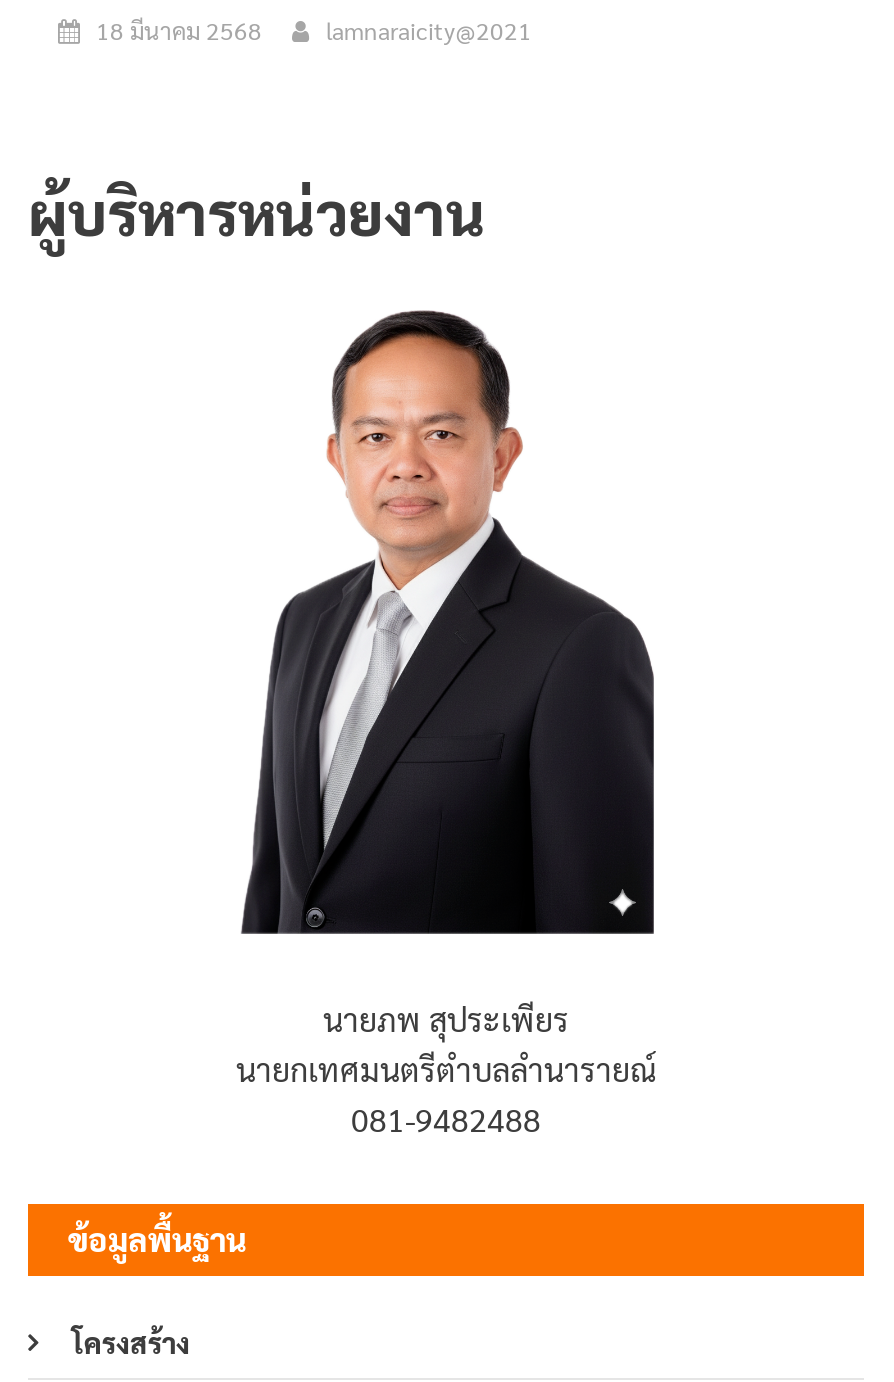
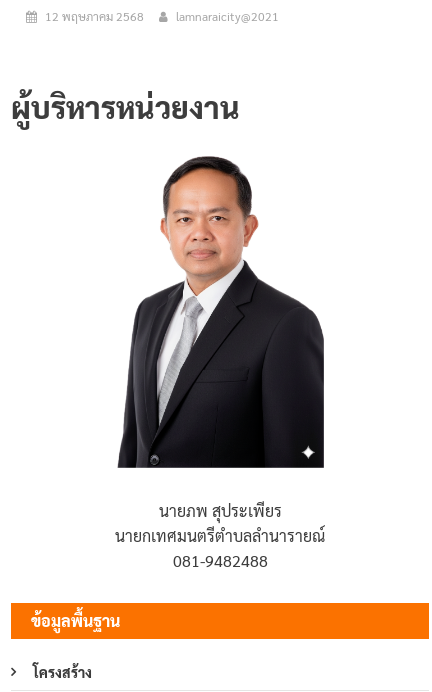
[96,14,262,46] 18 มีนาคม 2568 -> [45,8,144,24] 12 พฤษภาคม 2568

